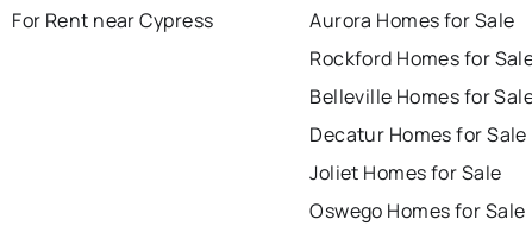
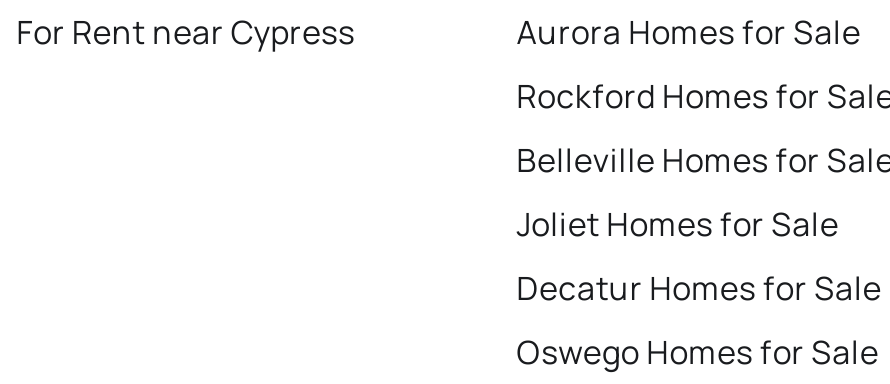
moved [310,122,527,148] -> [516,266,882,310]: Decatur Homes for Sale
moved [310,160,502,186] -> [516,202,839,246]: Joliet Homes for Sale

